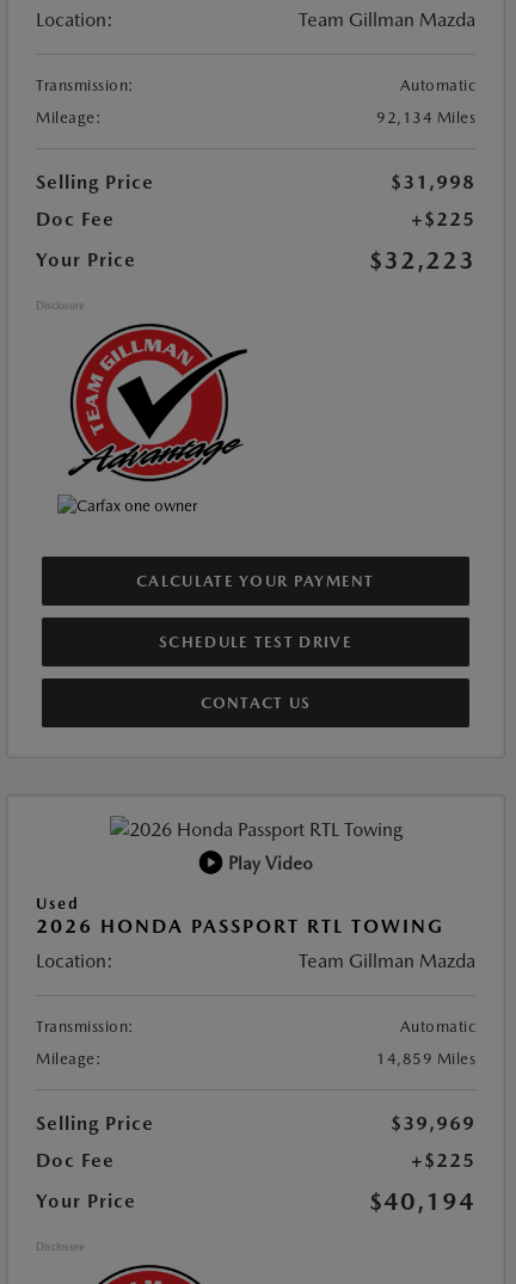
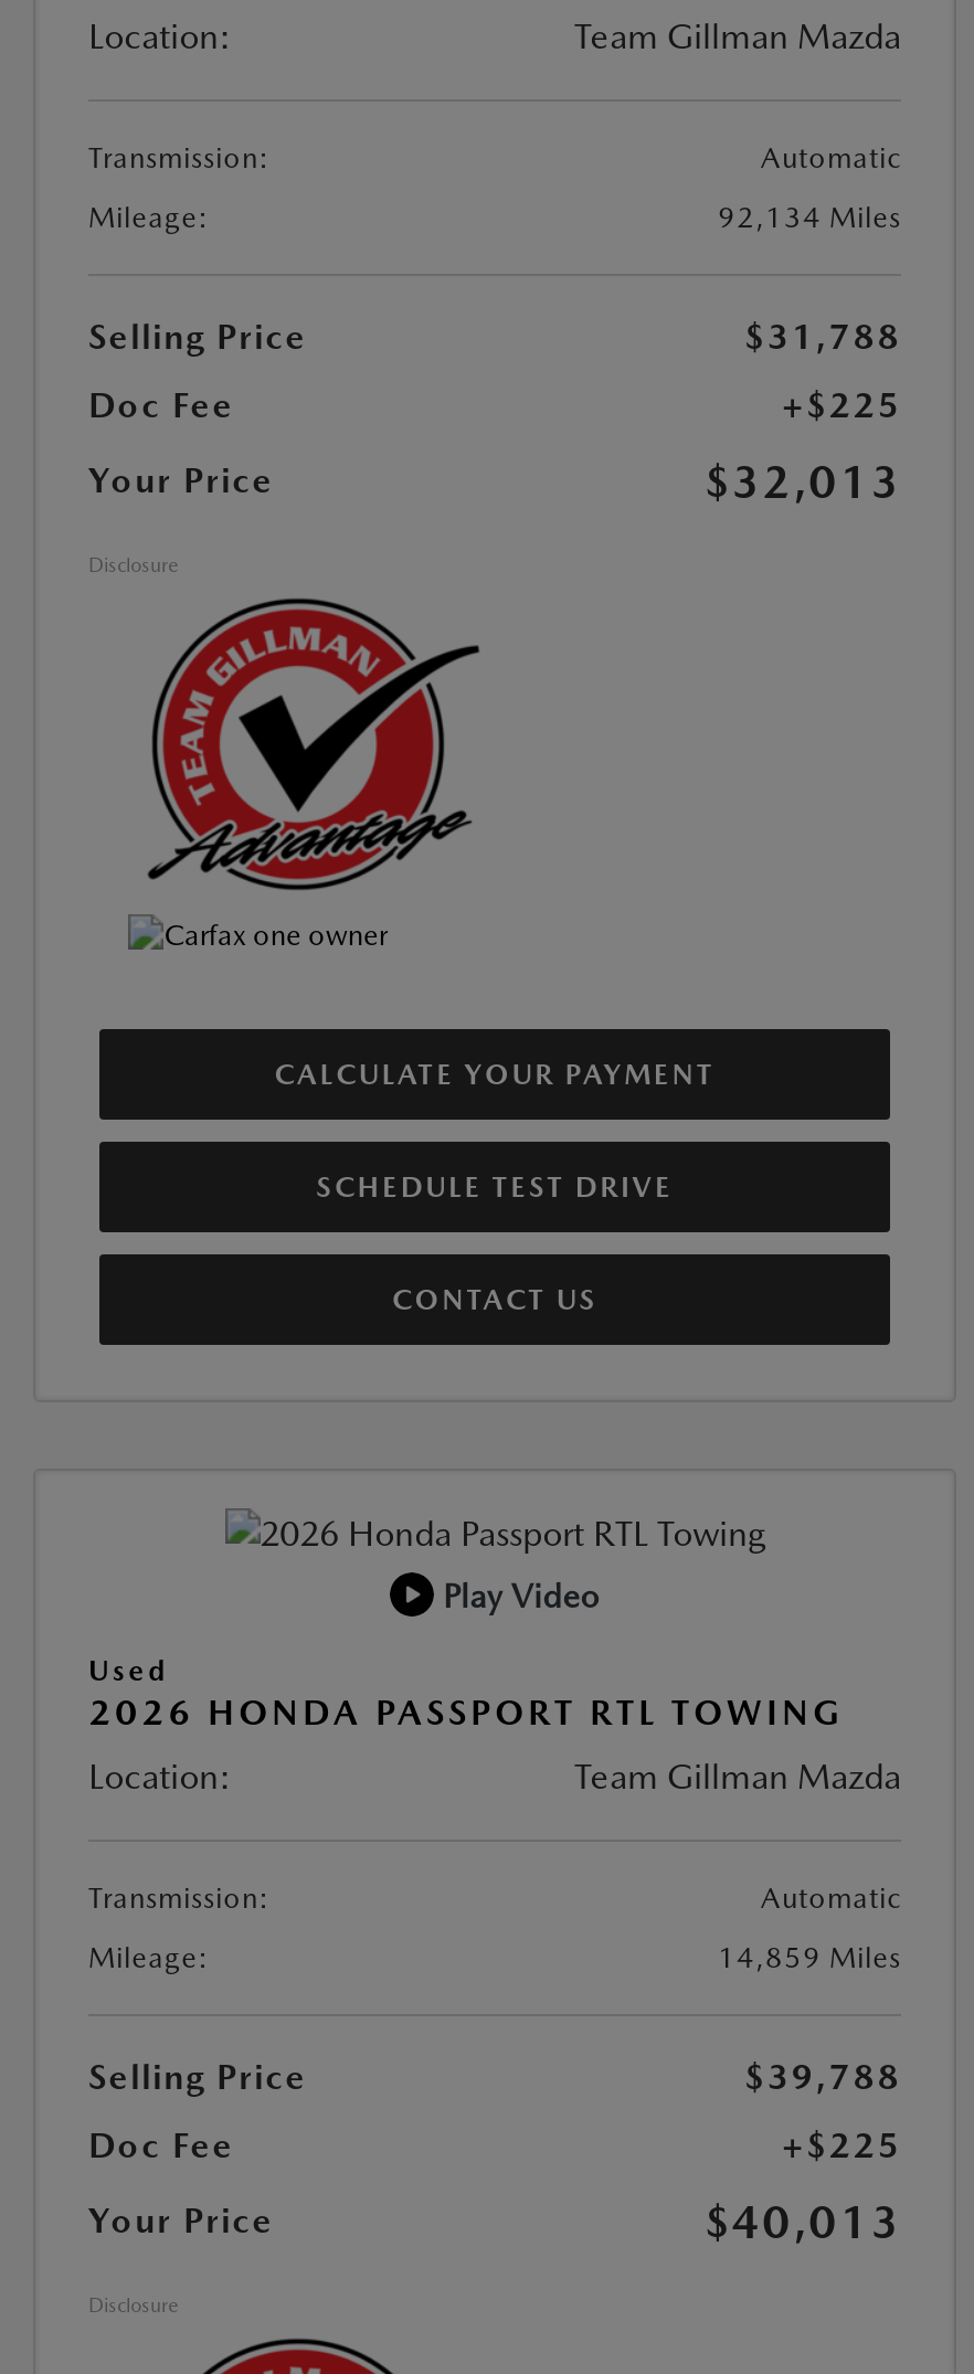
[391,171,475,193] $31,998 -> [744,316,901,358] $31,788
[369,246,475,275] $32,223 -> [705,455,901,508] $32,013
[391,1112,475,1134] $39,969 -> [744,2055,901,2097] $39,788
[369,1187,475,1216] $40,194 -> [705,2194,901,2247] $40,013

